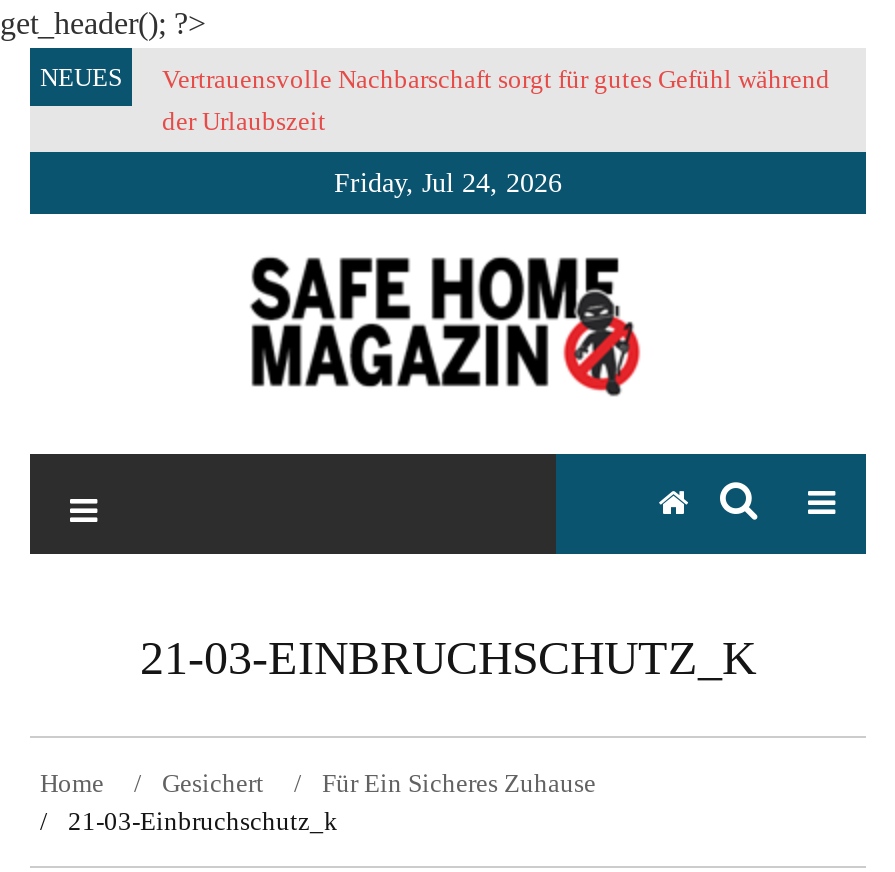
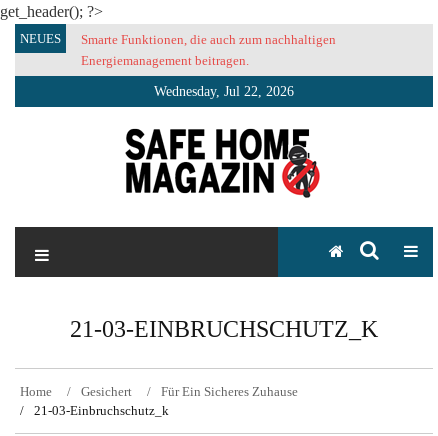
[162,64,830,136] Vertrauensvolle Nachbarschaft sorgt für gutes Gefühl während | der Urlaubszeit -> [81,32,336,68] Smarte Funktionen, die auch zum nachhaltigen | Energiemanagement beitragen.
[334,168,562,198] Friday, Jul 24, 2026 -> [154,84,294,99] Wednesday, Jul 22, 2026

